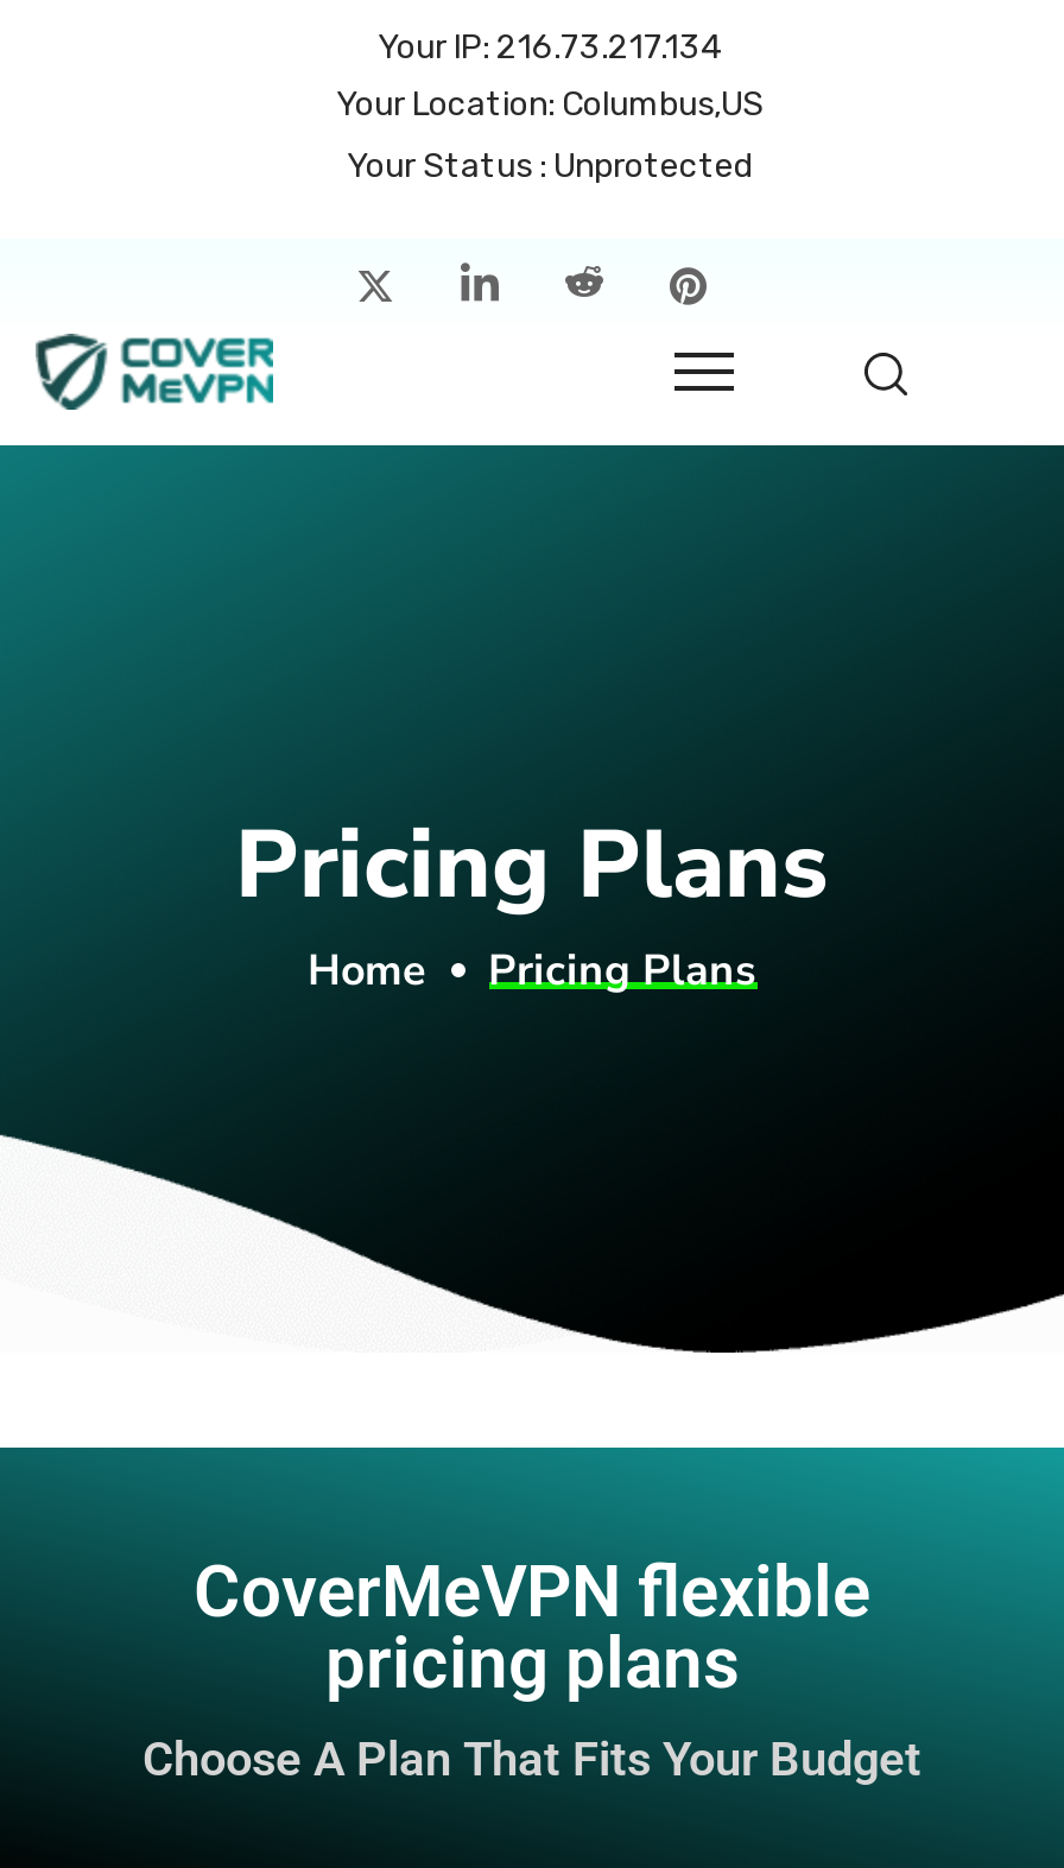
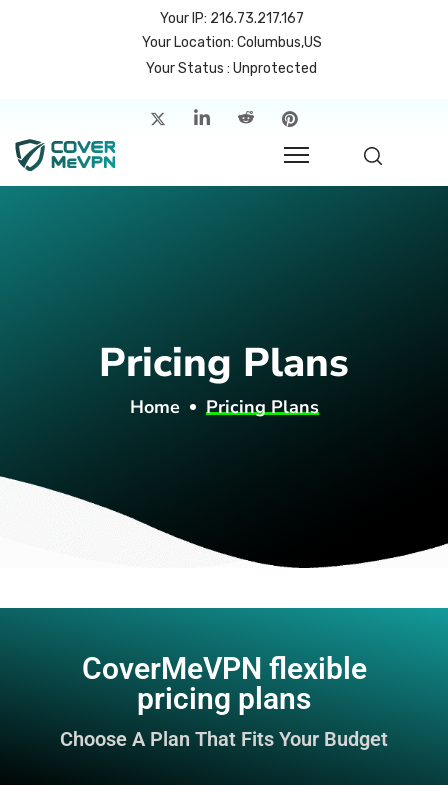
[378,27,722,68] Your IP: 216.73.217.134 -> [159,10,303,27] Your IP: 216.73.217.167

